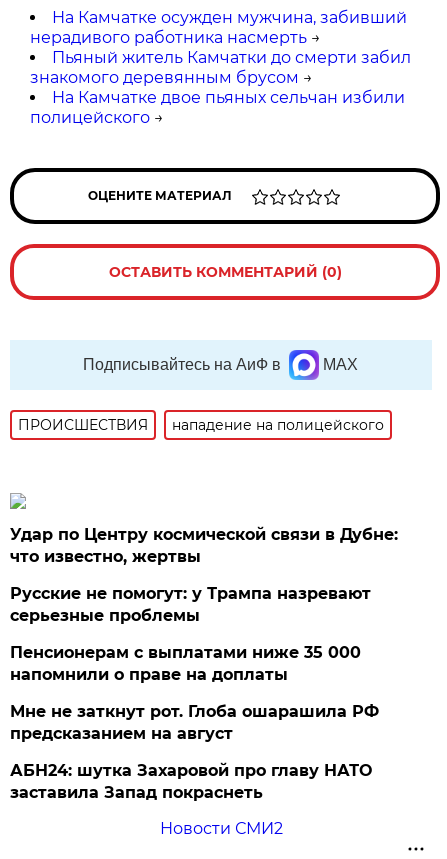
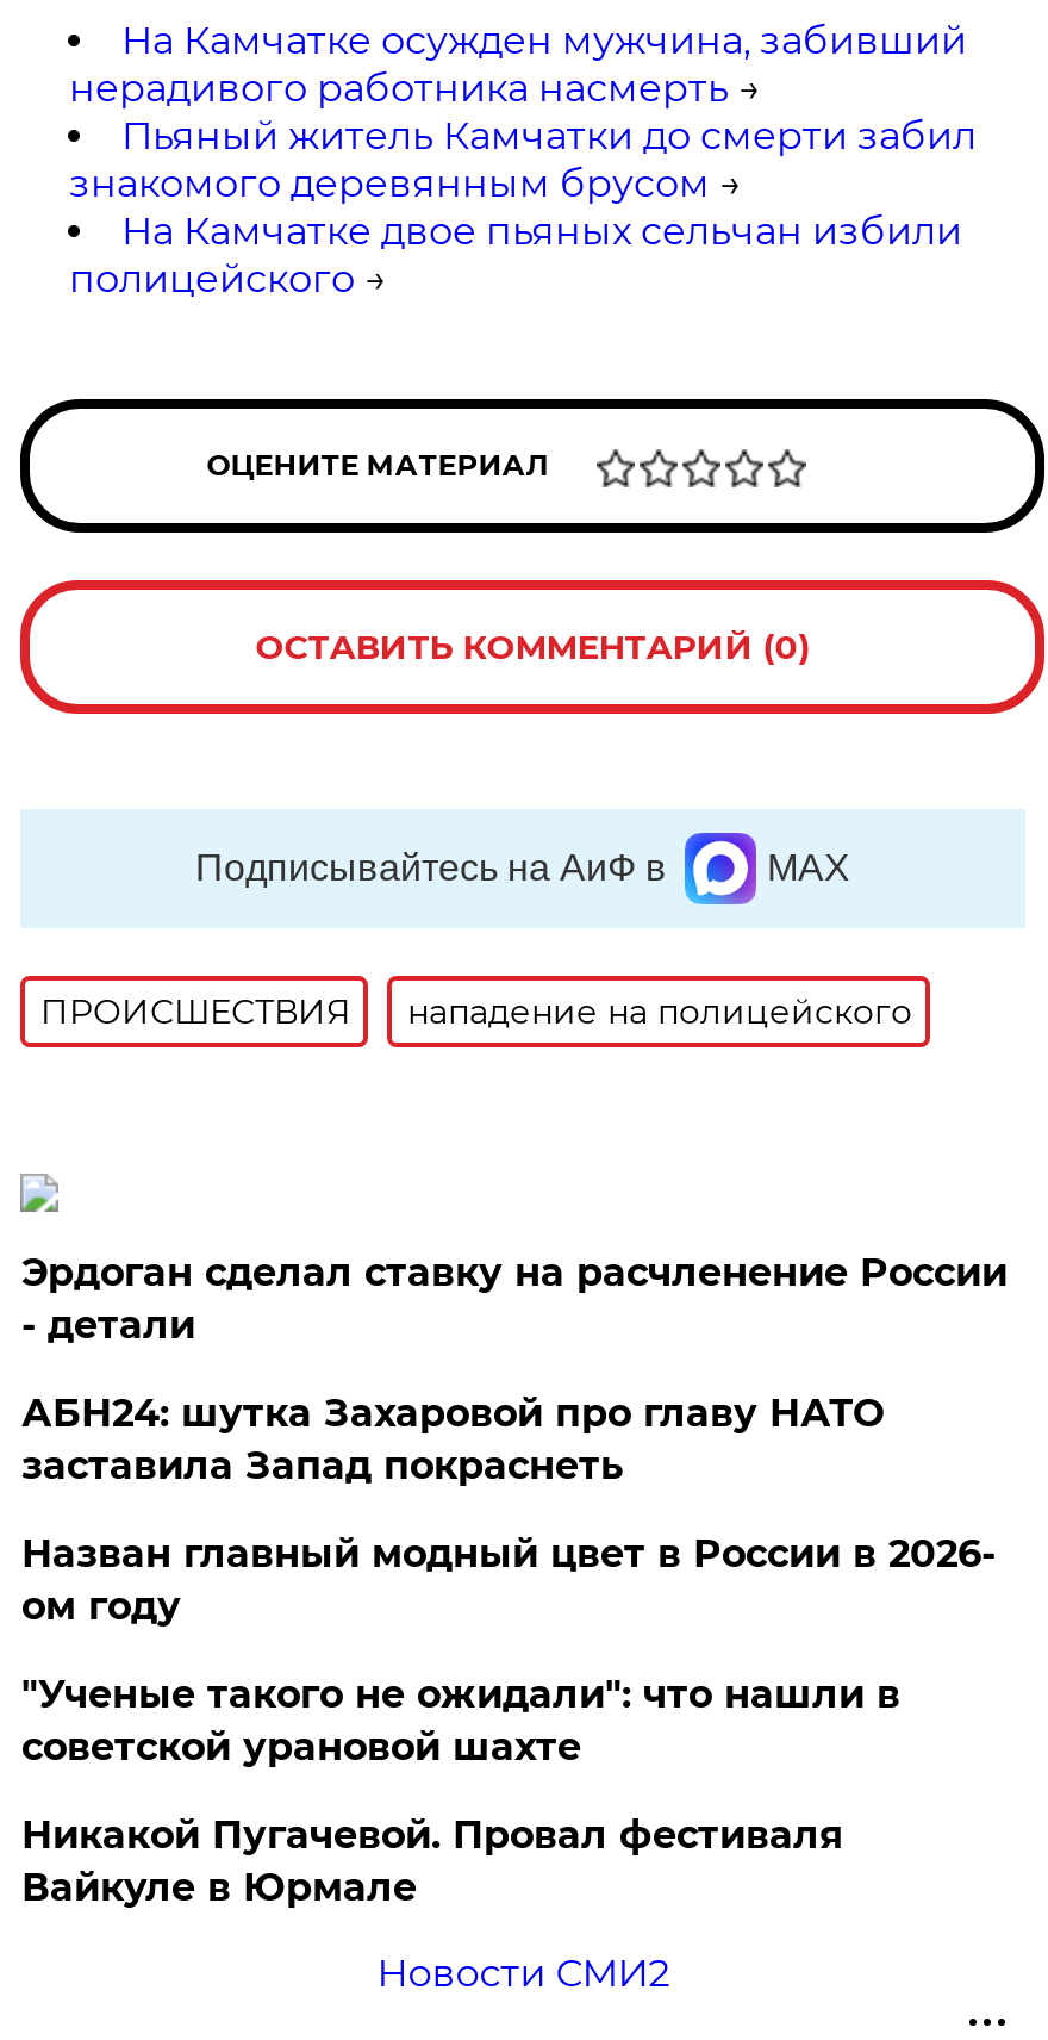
[10,525,398,743] Удар по Центру космической связи в Дубне: | что известно, жертвы | Русские не помогут: у Трампа назревают | серьезные проблемы | Пенсионерам с выплатами ниже 35 000 | напомнили о праве на доплаты | Мне не заткнут рот. Глоба ошарашила РФ | предсказанием на август -> [21,1250,1007,1347] Эрдоган сделал ставку на расчленение России | - детали
moved [10,761,372,802] -> [21,1390,883,1488]: АБН24: шутка Захаровой про главу НАТО | заставила Запад покраснеть
none -> [21,1531,995,1910] Назван главный модный цвет в России в 2026- | ом году | "Ученые такого не ожидали": что нашли в | советской урановой шахте | Никакой Пугачевой. Провал фестиваля | Вайкуле в Юрмале

